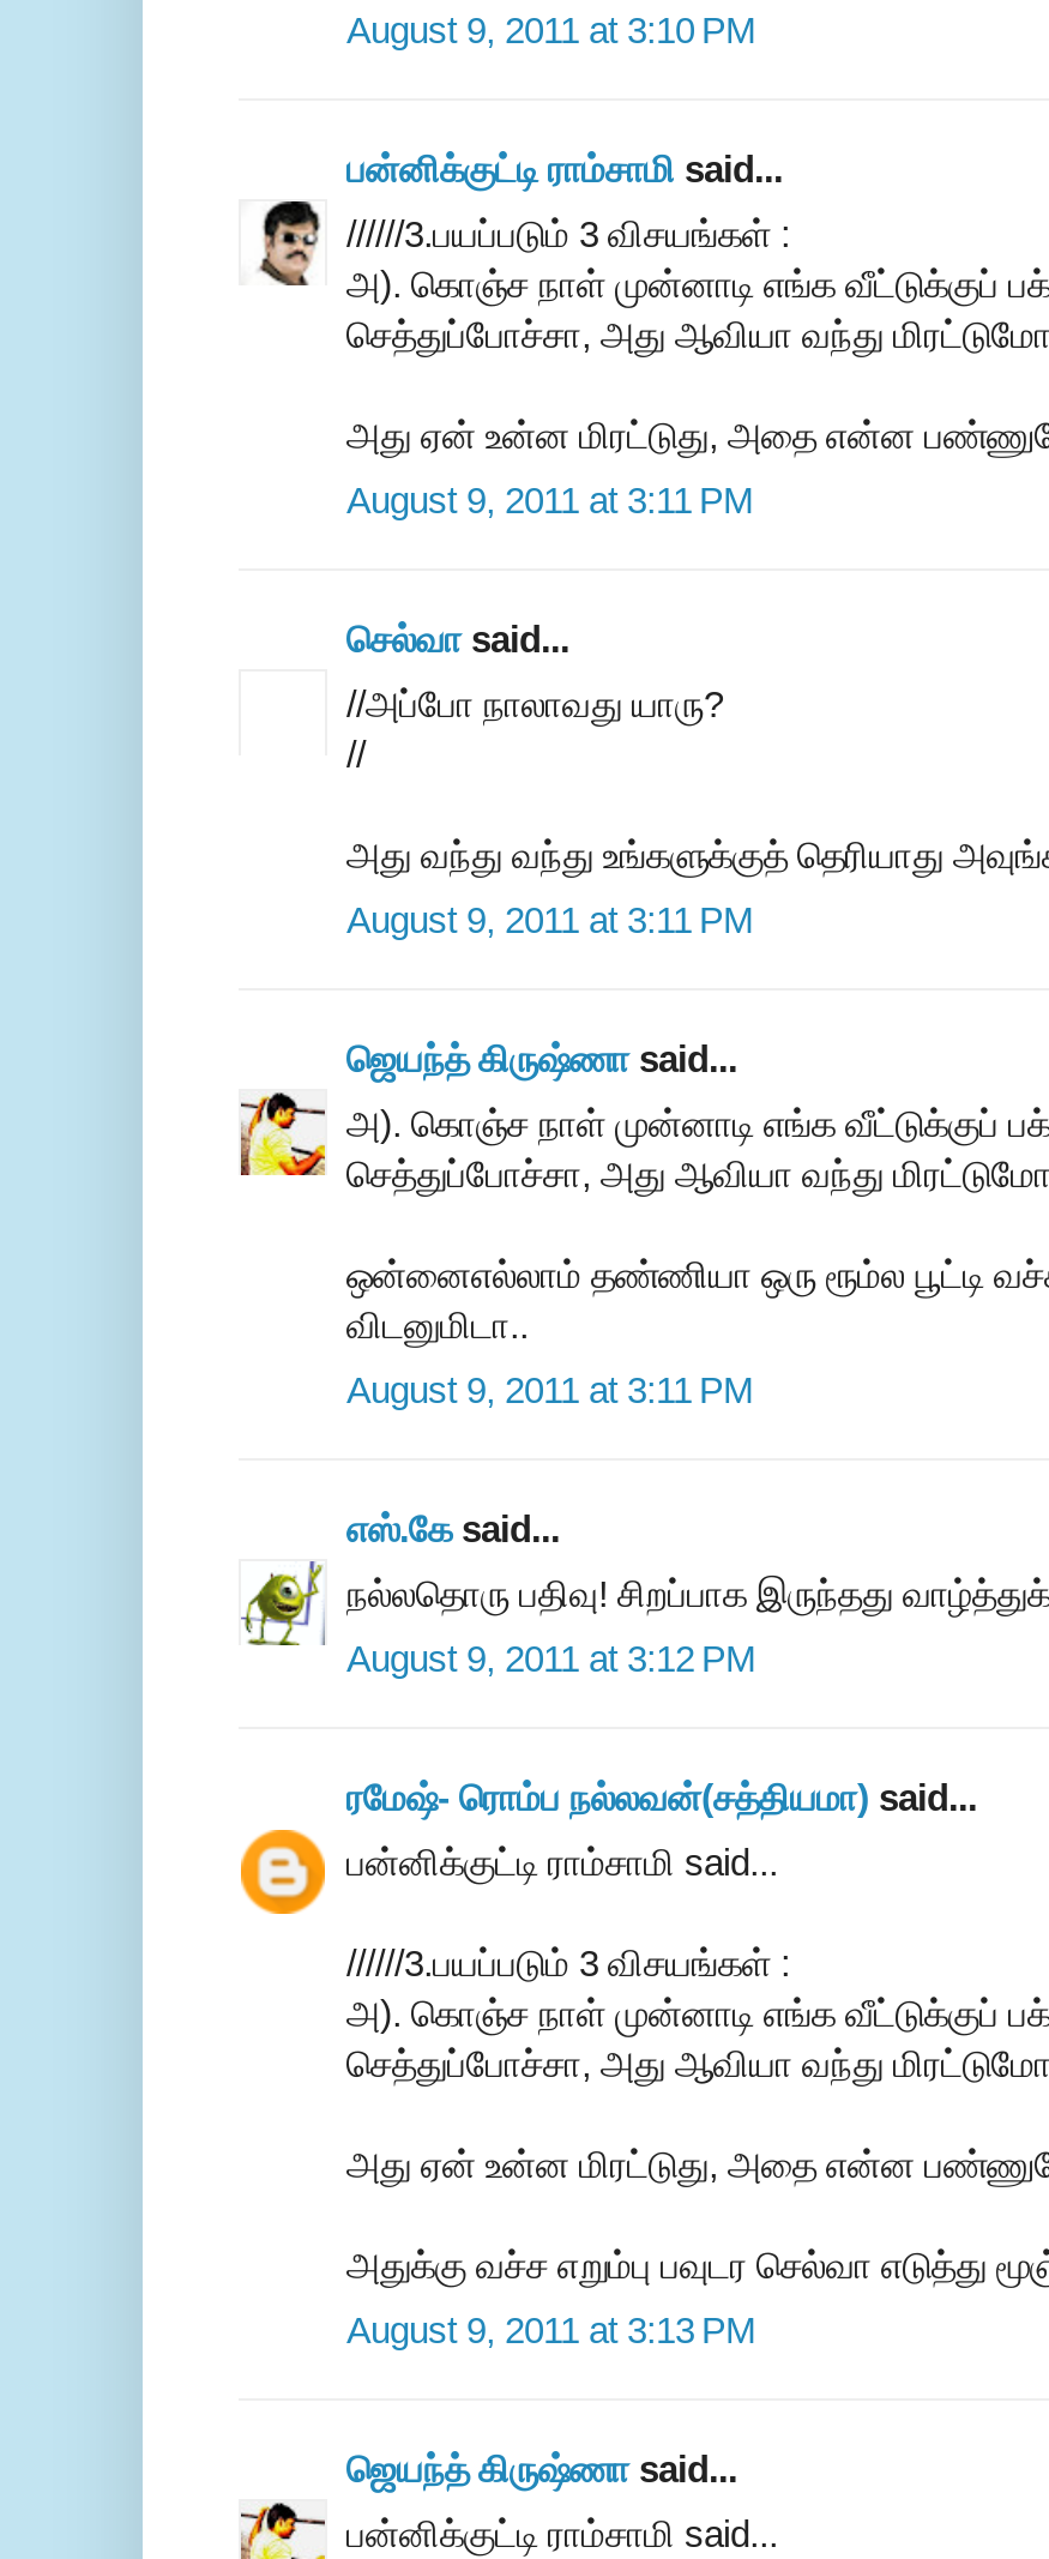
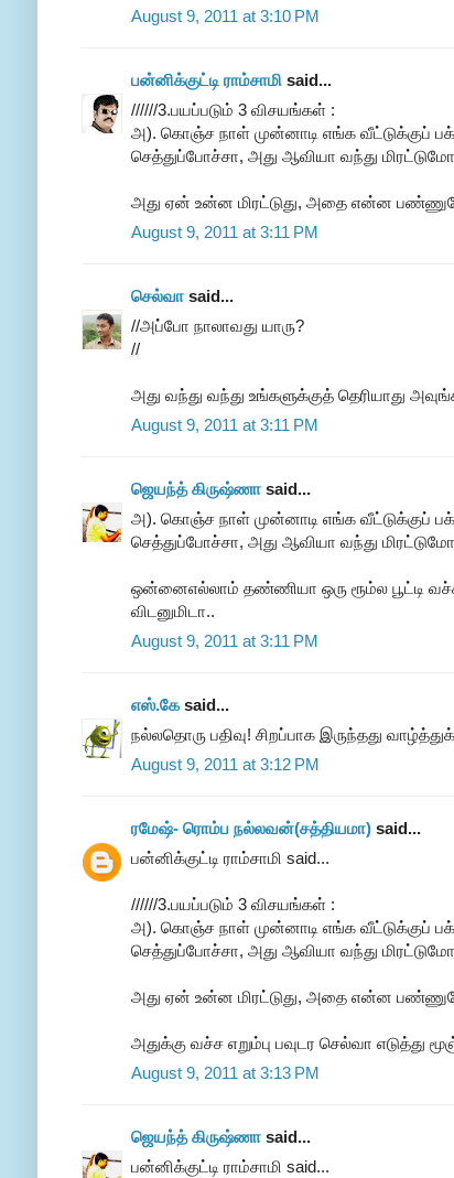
none -> [82,312,122,350] [image]

